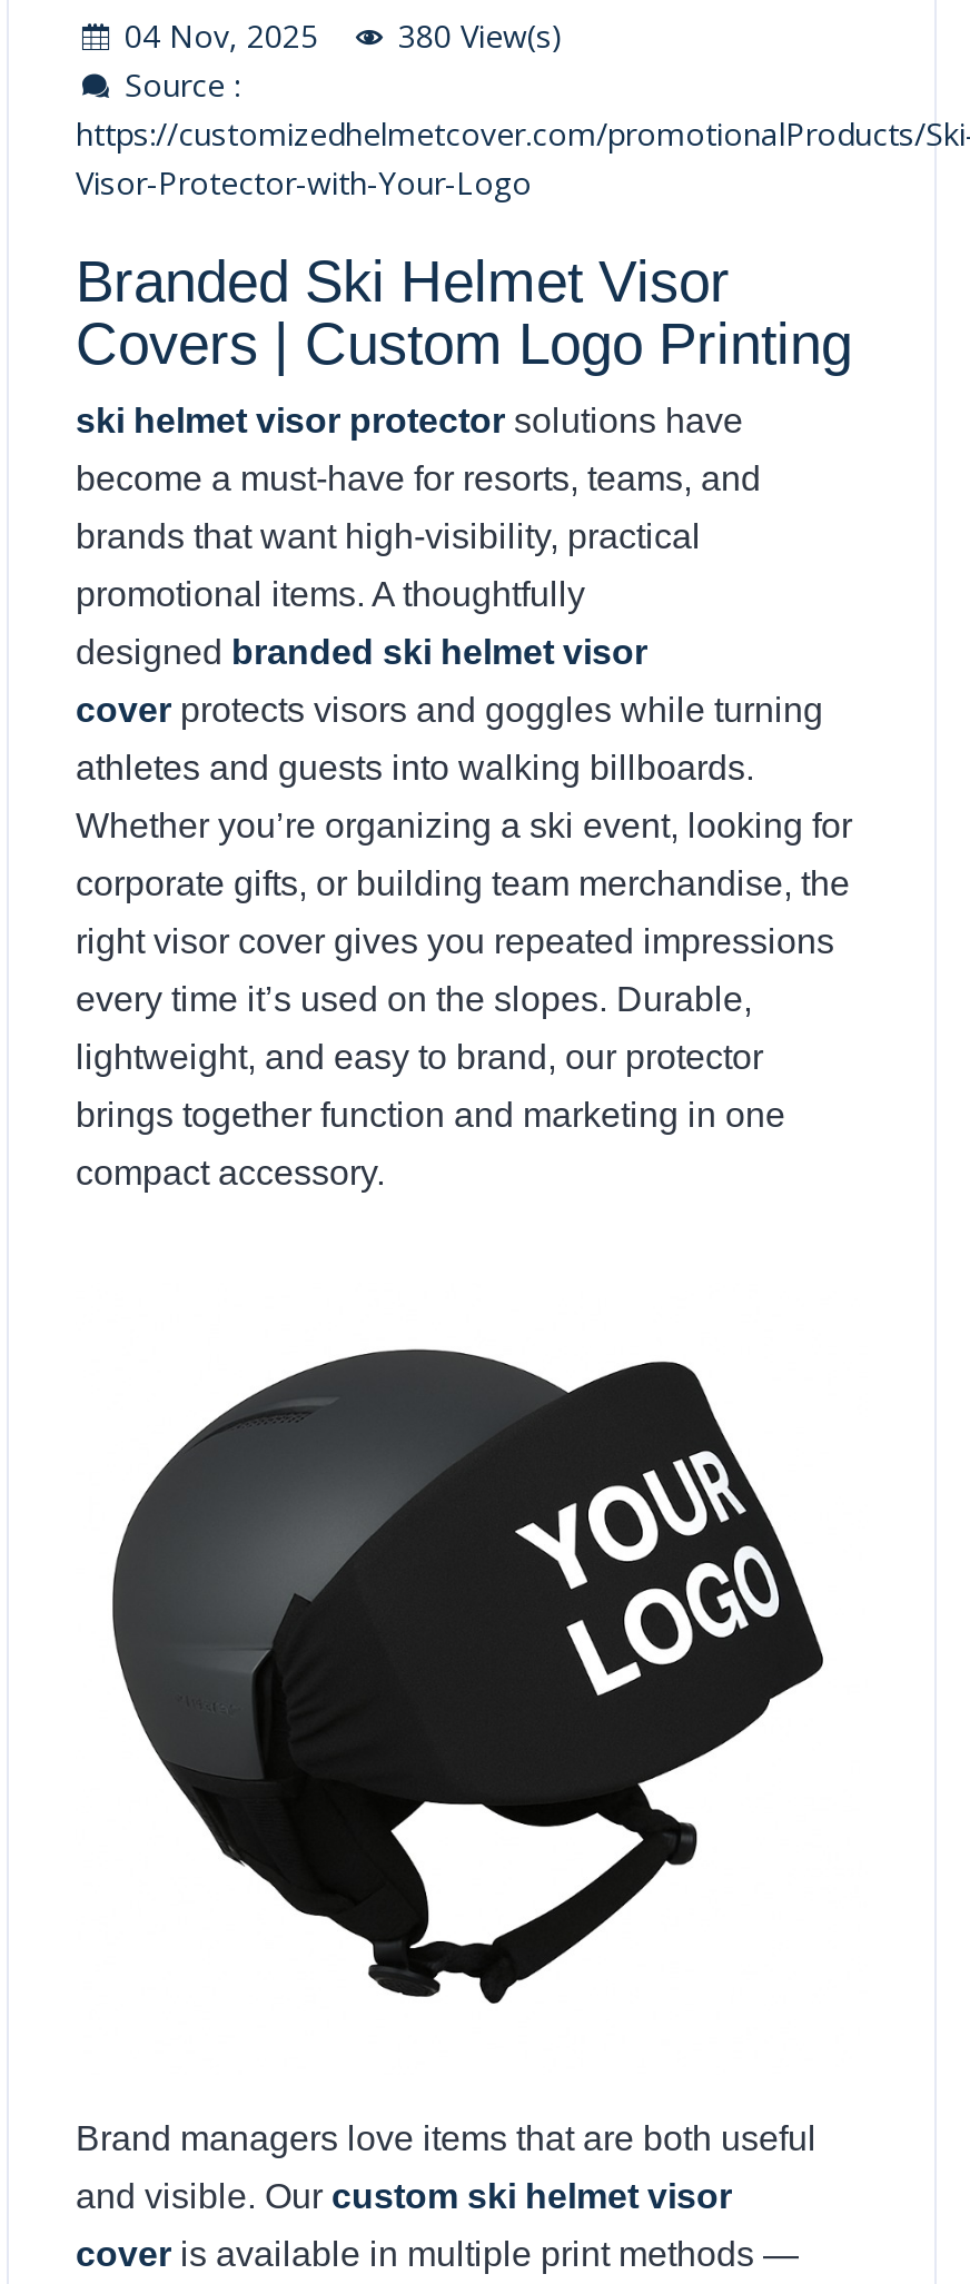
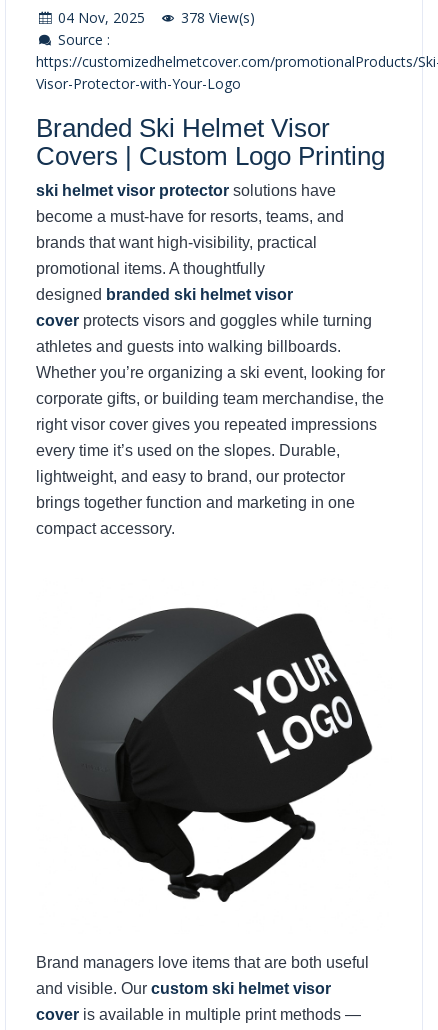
[116,15,563,58] 04 Nov, 2025 380 View(s) -> [54,8,255,27] 04 Nov, 2025 378 View(s)

